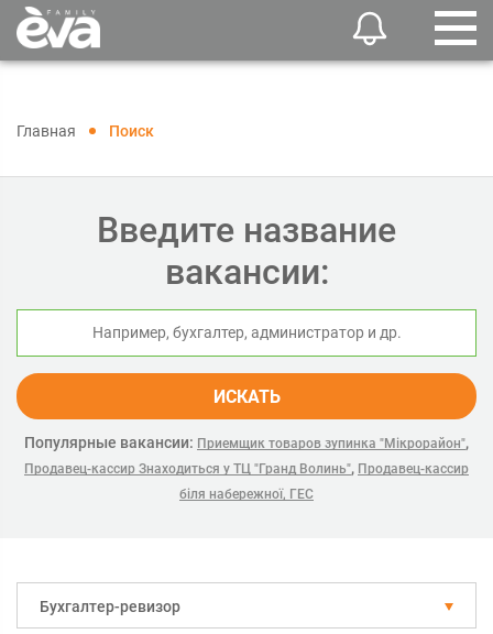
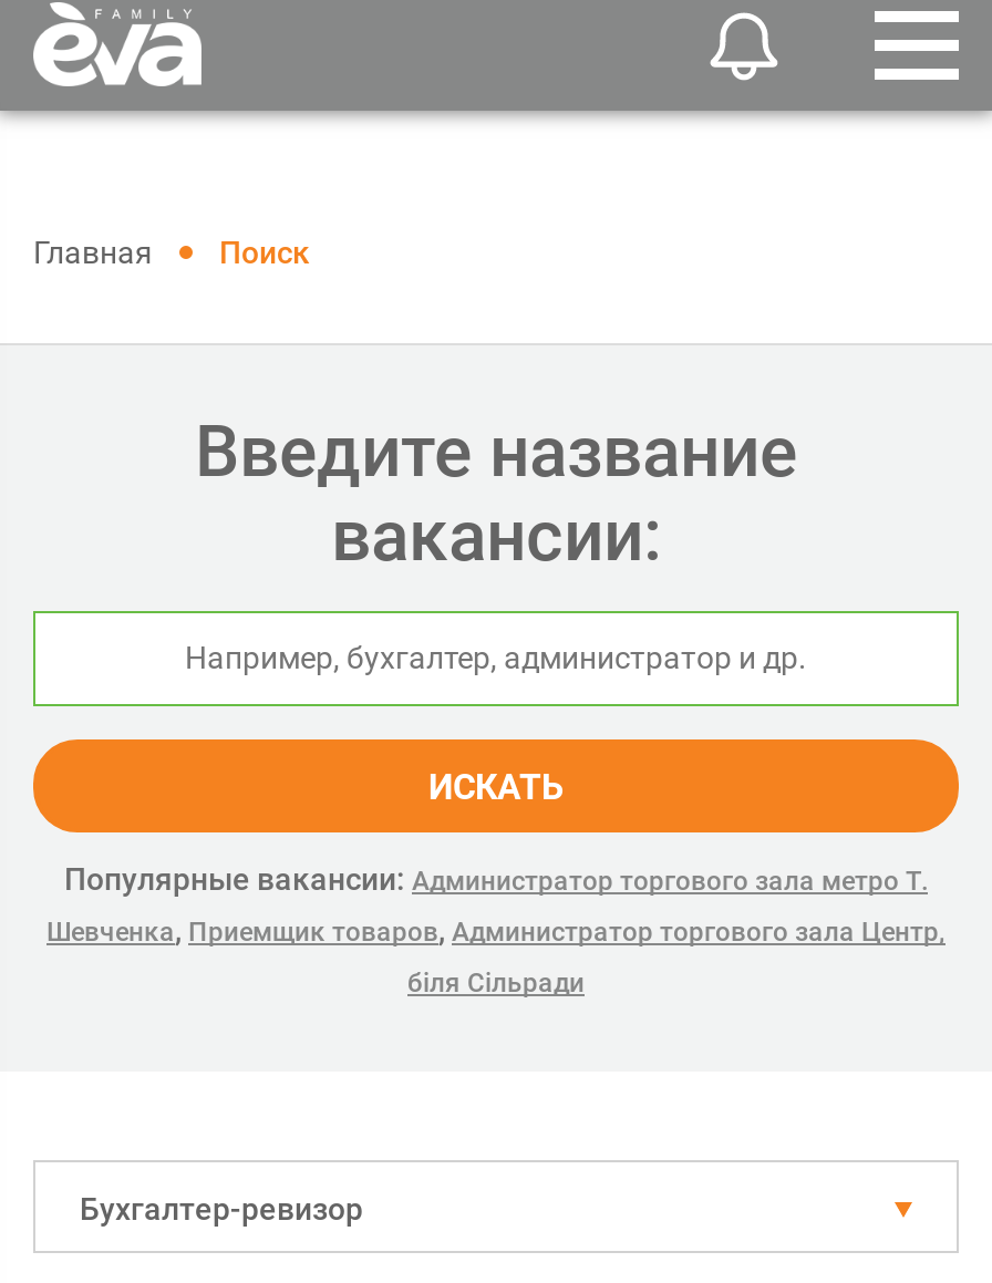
[24,434,469,477] Популярные вакансии: Приемщик товаров зупинка "Мікрорайон", | Продавец-кассир Знаходиться у ТЦ "Гранд Волинь", Продавец-кассир -> [46,861,945,948] Популярные вакансии: Администратор торгового зала метро Т. | Шевченка, Приемщик товаров, Администратор торгового зала Центр,
[179,487,314,502] біля набережної, ГЕС -> [407,968,585,999] біля Сільради

